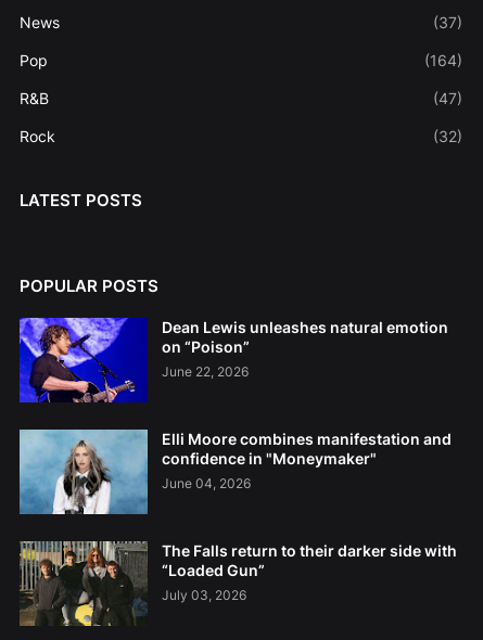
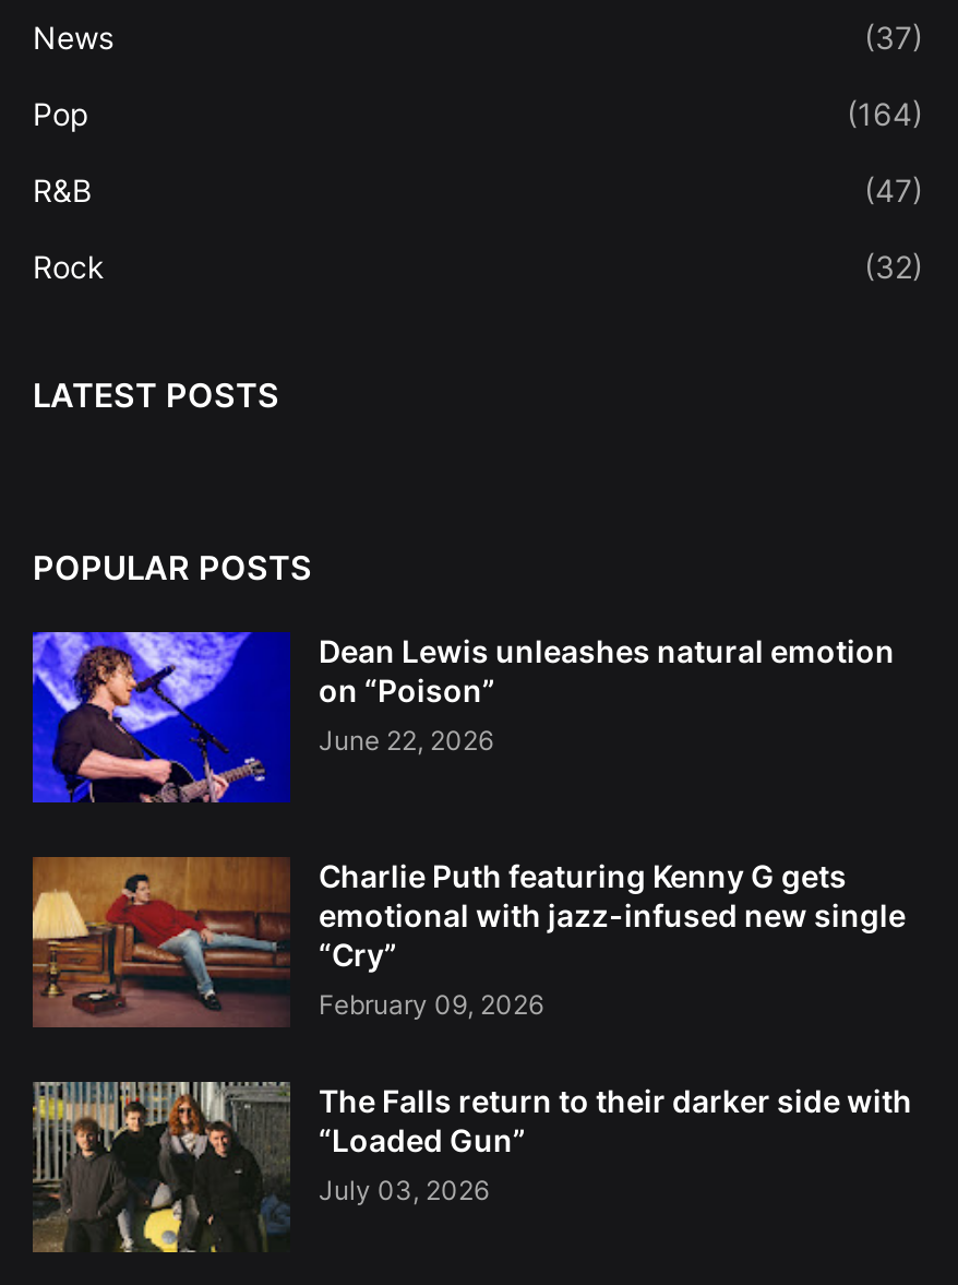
[18,428,452,515] [image] | Elli Moore combines manifestation and | confidence in "Moneymaker" | June 04, 2026 -> [31,855,906,1030] [image] | Charlie Puth featuring Kenny G gets | emotional with jazz-infused new single | “Cry” | February 09, 2026

